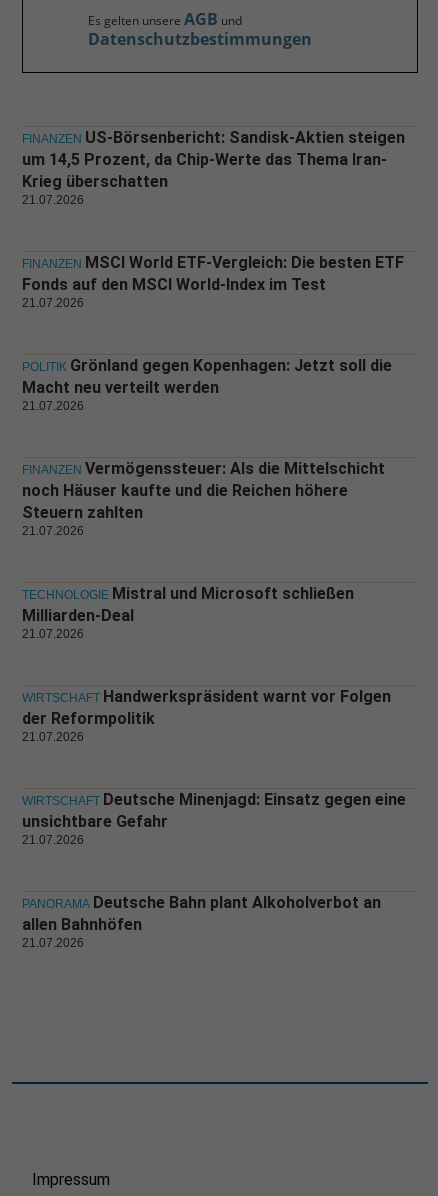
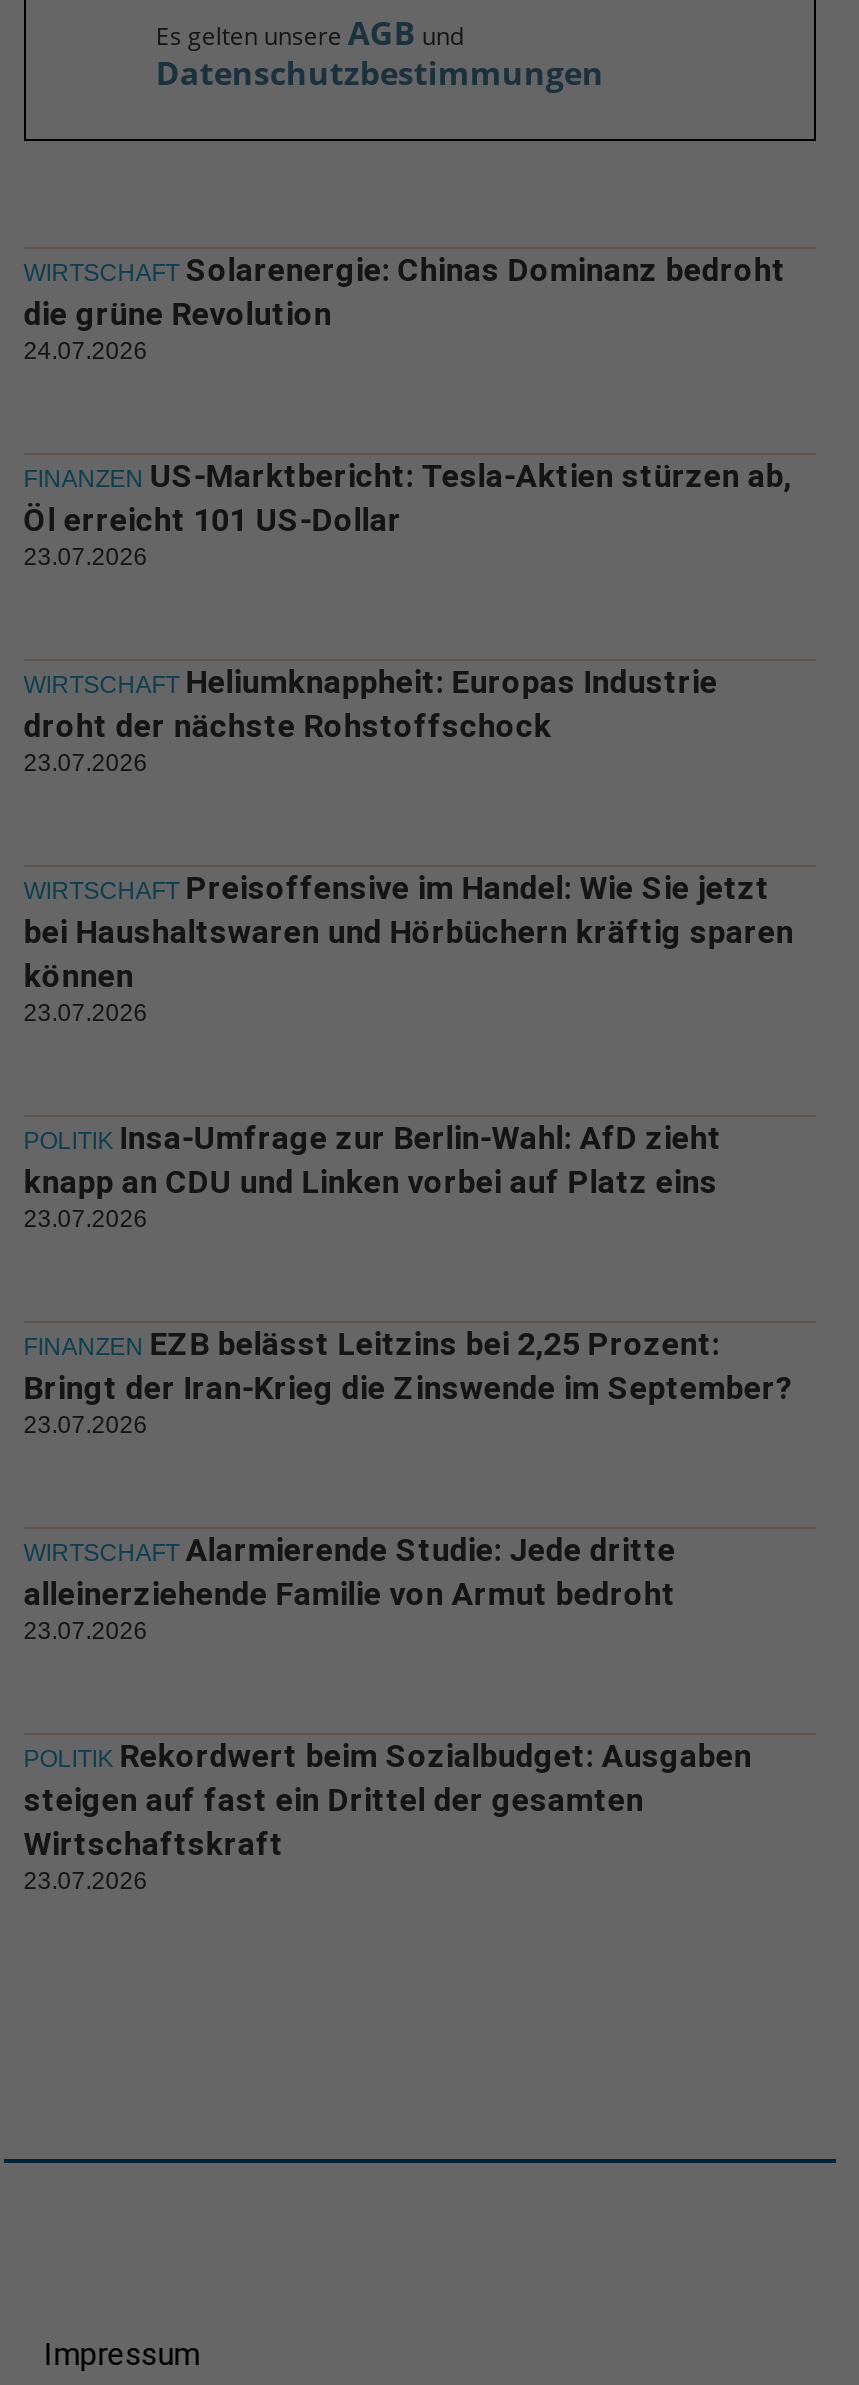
[22,128,405,207] FINANZEN US-Börsenbericht: Sandisk-Aktien steigen | um 14,5 Prozent, da Chip-Werte das Thema Iran- | Krieg überschatten | 21.07.2026 -> [23,251,785,365] WIRTSCHAFT Solarenergie: Chinas Dominanz bedroht | die grüne Revolution | 24.07.2026
[22,253,404,310] FINANZEN MSCI World ETF-Vergleich: Die besten ETF | Fonds auf den MSCI World-Index im Test | 21.07.2026 -> [23,457,791,571] FINANZEN US-Marktbericht: Tesla-Aktien stürzen ab, | Öl erreicht 101 US-Dollar | 23.07.2026
[22,356,392,413] POLITIK Grönland gegen Kopenhagen: Jetzt soll die | Macht neu verteilt werden | 21.07.2026 -> [23,663,717,777] WIRTSCHAFT Heliumknappheit: Europas Industrie | droht der nächste Rohstoffschock | 23.07.2026
[22,459,385,538] FINANZEN Vermögenssteuer: Als die Mittelschicht | noch Häuser kaufte und die Reichen höhere | Steuern zahlten | 21.07.2026 -> [23,869,793,1027] WIRTSCHAFT Preisoffensive im Handel: Wie Sie jetzt | bei Haushaltswaren und Hörbüchern kräftig sparen | können | 23.07.2026
[22,584,354,641] TECHNOLOGIE Mistral und Microsoft schließen | Milliarden-Deal | 21.07.2026 -> [23,1119,721,1233] POLITIK Insa-Umfrage zur Berlin-Wahl: AfD zieht | knapp an CDU und Linken vorbei auf Platz eins | 23.07.2026
[22,687,391,744] WIRTSCHAFT Handwerkspräsident warnt vor Folgen | der Reformpolitik | 21.07.2026 -> [23,1325,793,1439] FINANZEN EZB belässt Leitzins bei 2,25 Prozent: | Bringt der Iran-Krieg die Zinswende im September? | 23.07.2026
[22,790,406,847] WIRTSCHAFT Deutsche Minenjagd: Einsatz gegen eine | unsichtbare Gefahr | 21.07.2026 -> [23,1531,675,1645] WIRTSCHAFT Alarmierende Studie: Jede dritte | alleinerziehende Familie von Armut bedroht | 23.07.2026
[22,893,381,950] PANORAMA Deutsche Bahn plant Alkoholverbot an | allen Bahnhöfen | 21.07.2026 -> [23,1737,751,1895] POLITIK Rekordwert beim Sozialbudget: Ausgaben | steigen auf fast ein Drittel der gesamten | Wirtschaftskraft | 23.07.2026

